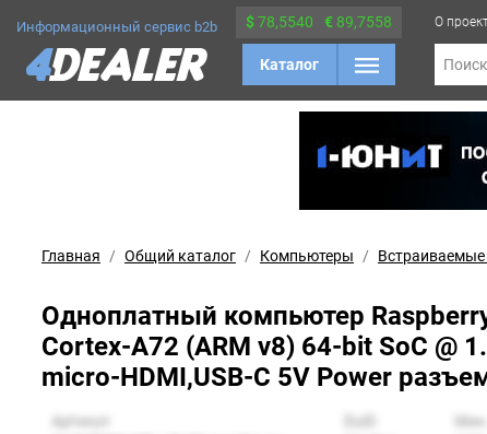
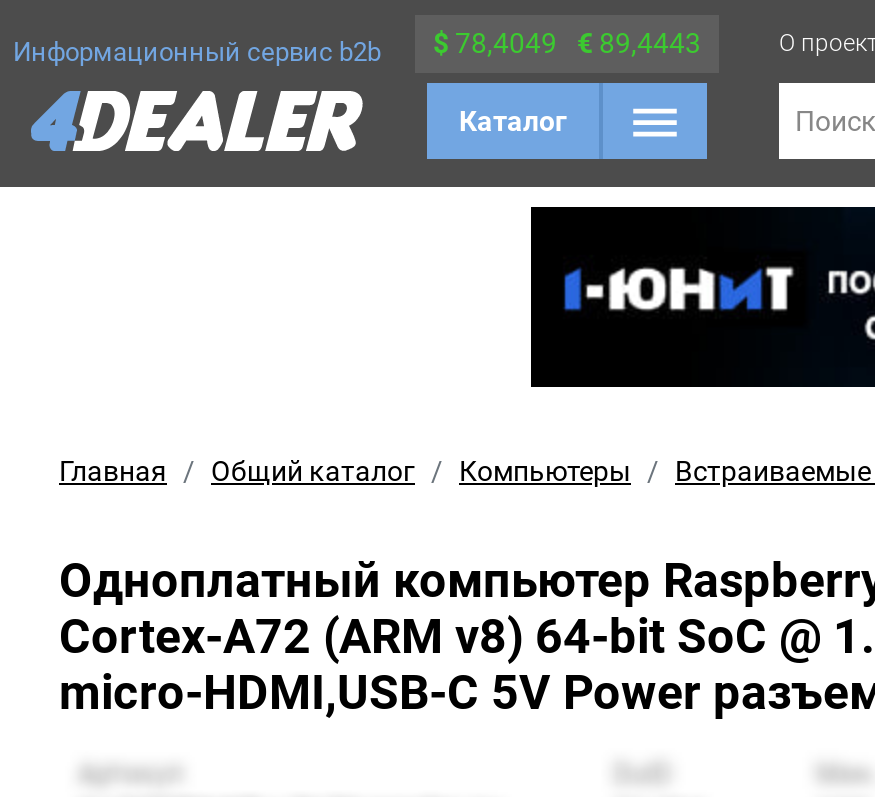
[246,13,313,31] $78,5540 -> [433,27,557,59] $78,4049
[324,13,392,31] €89,7558 -> [577,27,701,59] €89,4443

